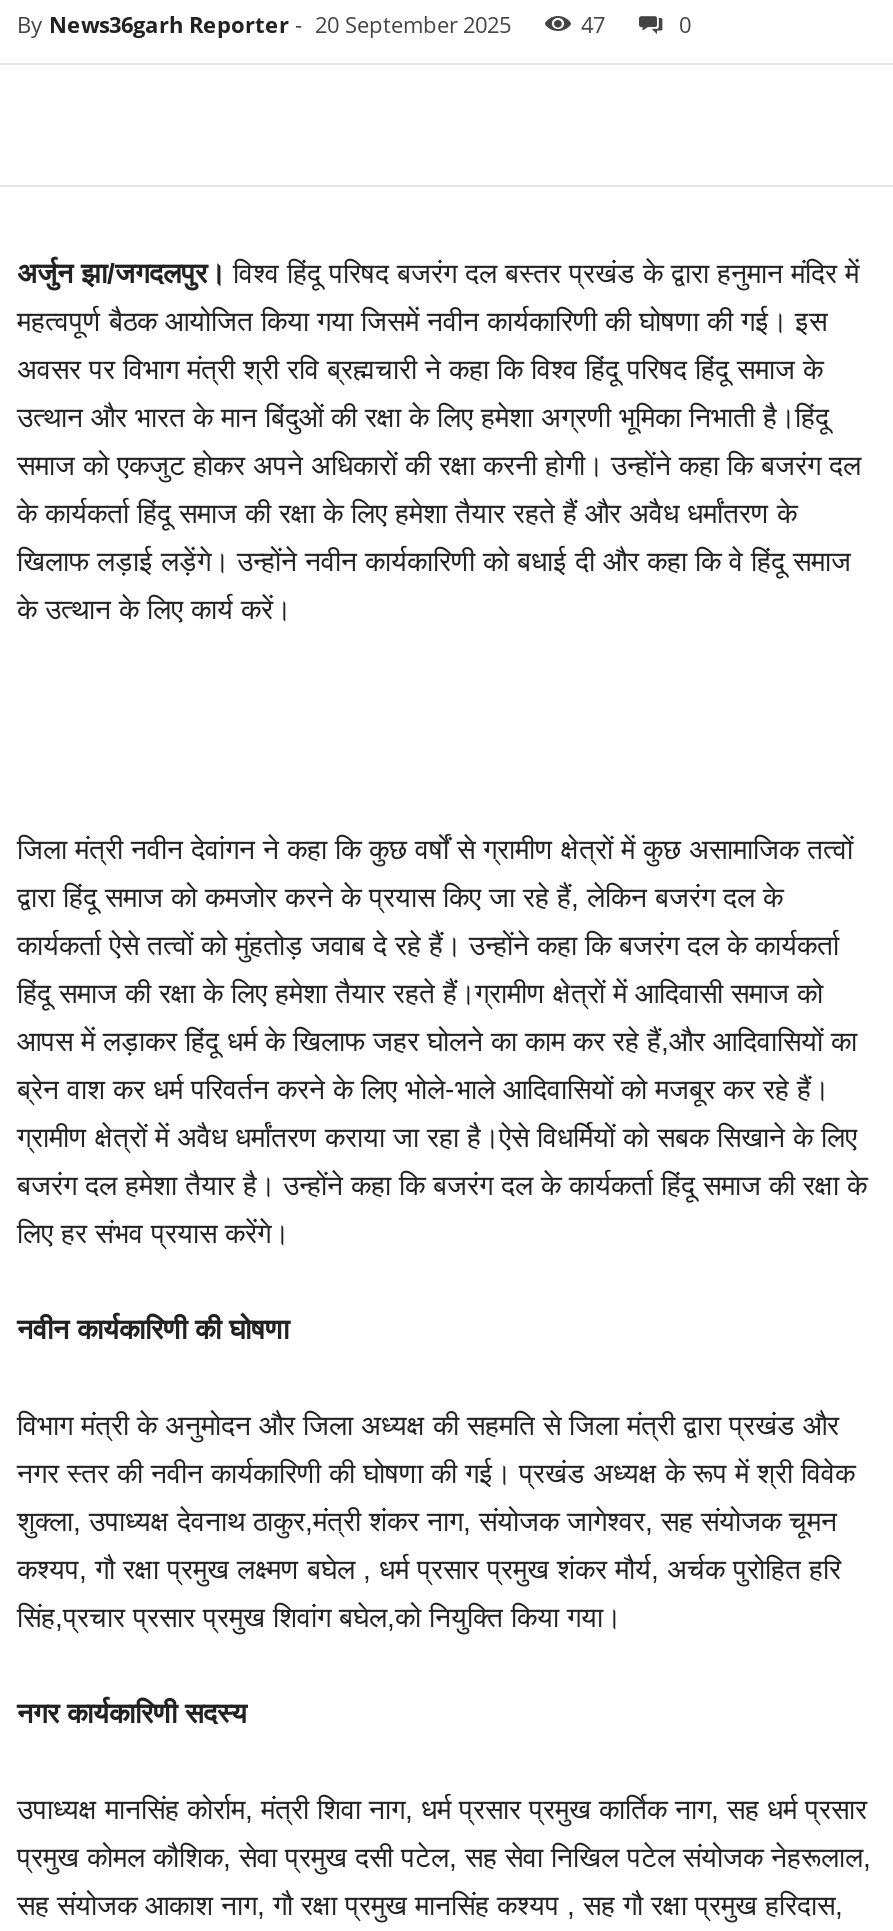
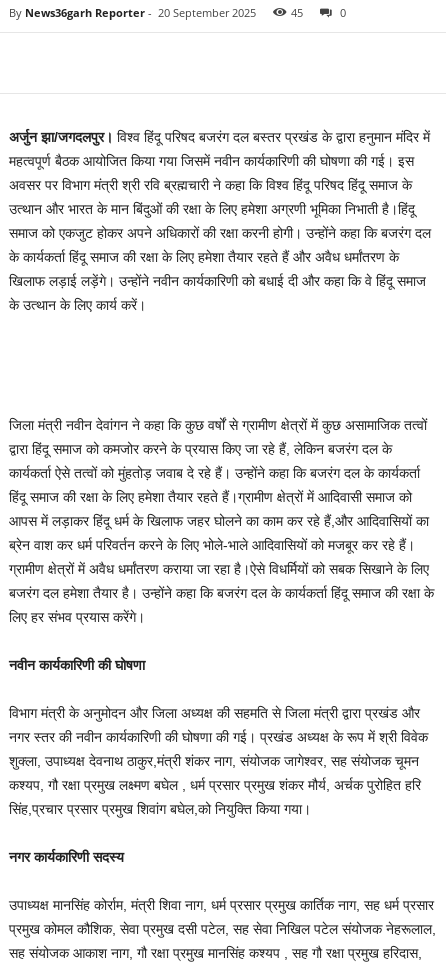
[581,9,605,39] 47 -> [291,5,303,20] 45

